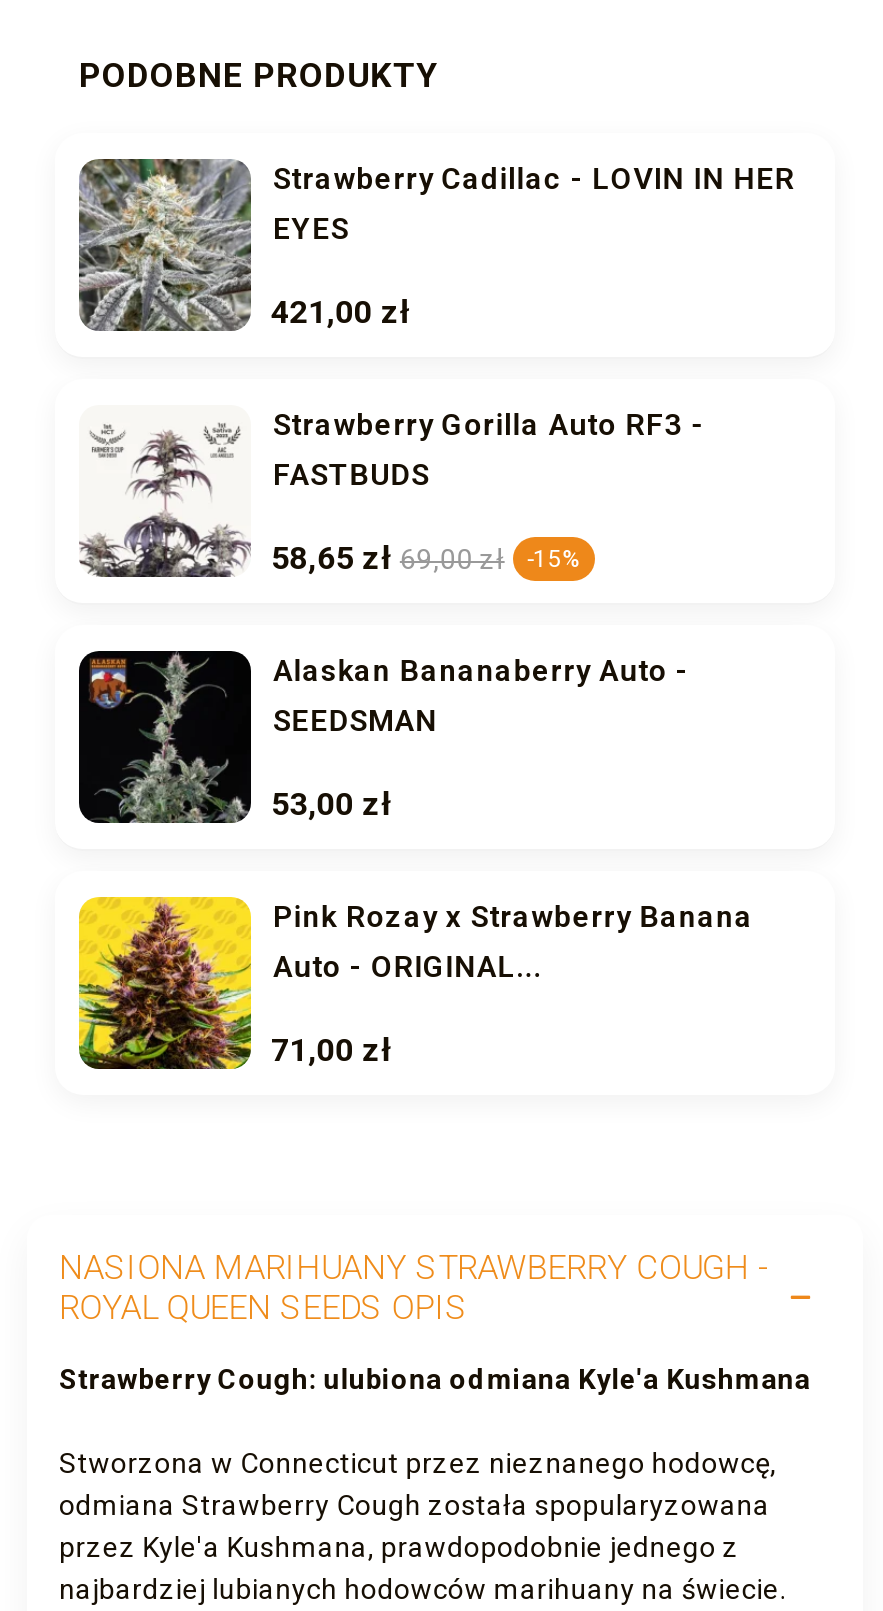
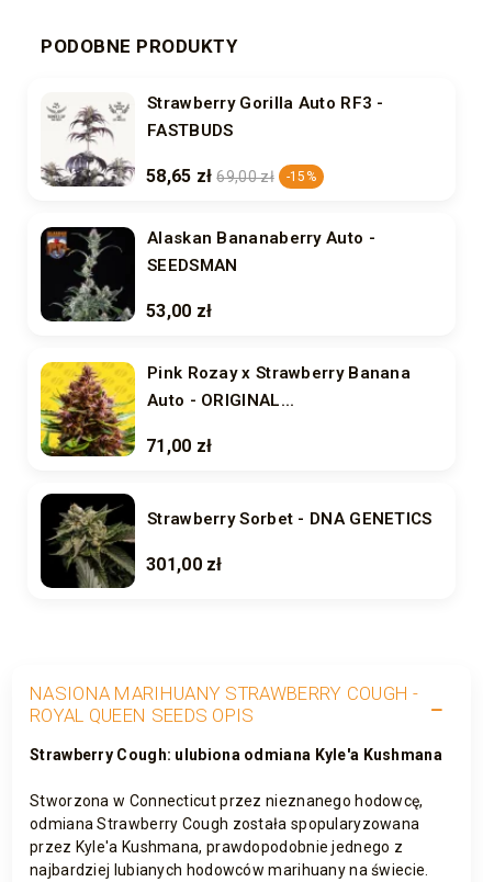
[77,157,795,332] [image] | Strawberry Cadillac - LOVIN IN HER | EYES | 421,00 zł -> none
moved [81,408,753,1070] -> [42,94,411,457]: [image] | Strawberry Gorilla Auto RF3 - | FASTBUDS | ... | Auto - ORIGINAL... | 71,00 zł
none -> [40,493,432,589] [image] | Strawberry Sorbet - DNA GENETICS | 301,00 zł

